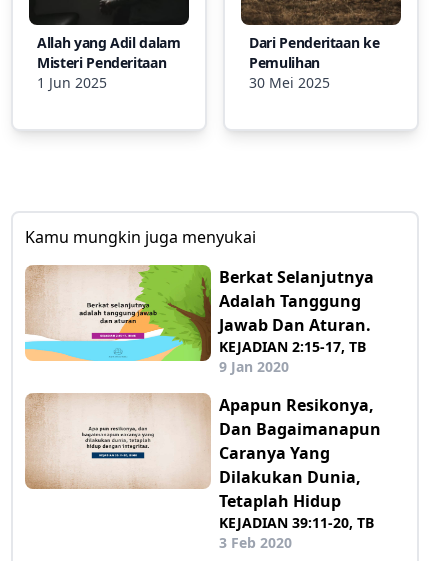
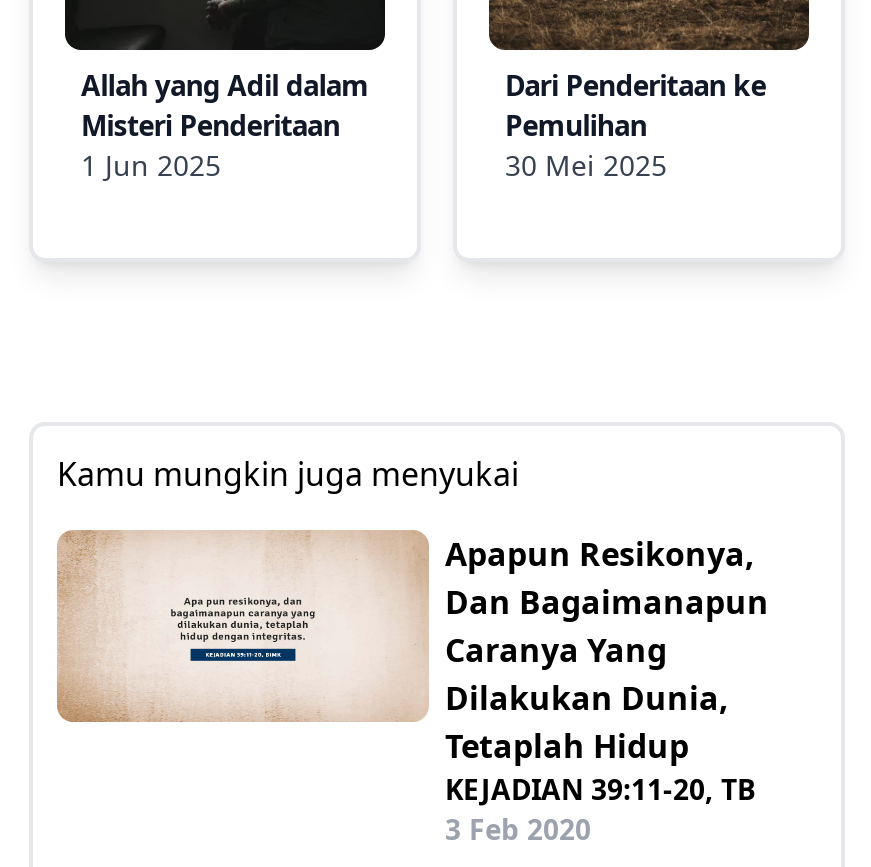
[24,264,374,376] [image] | Berkat Selanjutnya | Adalah Tanggung | Jawab Dan Aturan. | KEJADIAN 2:15-17, TB | 9 Jan 2020 -> none

